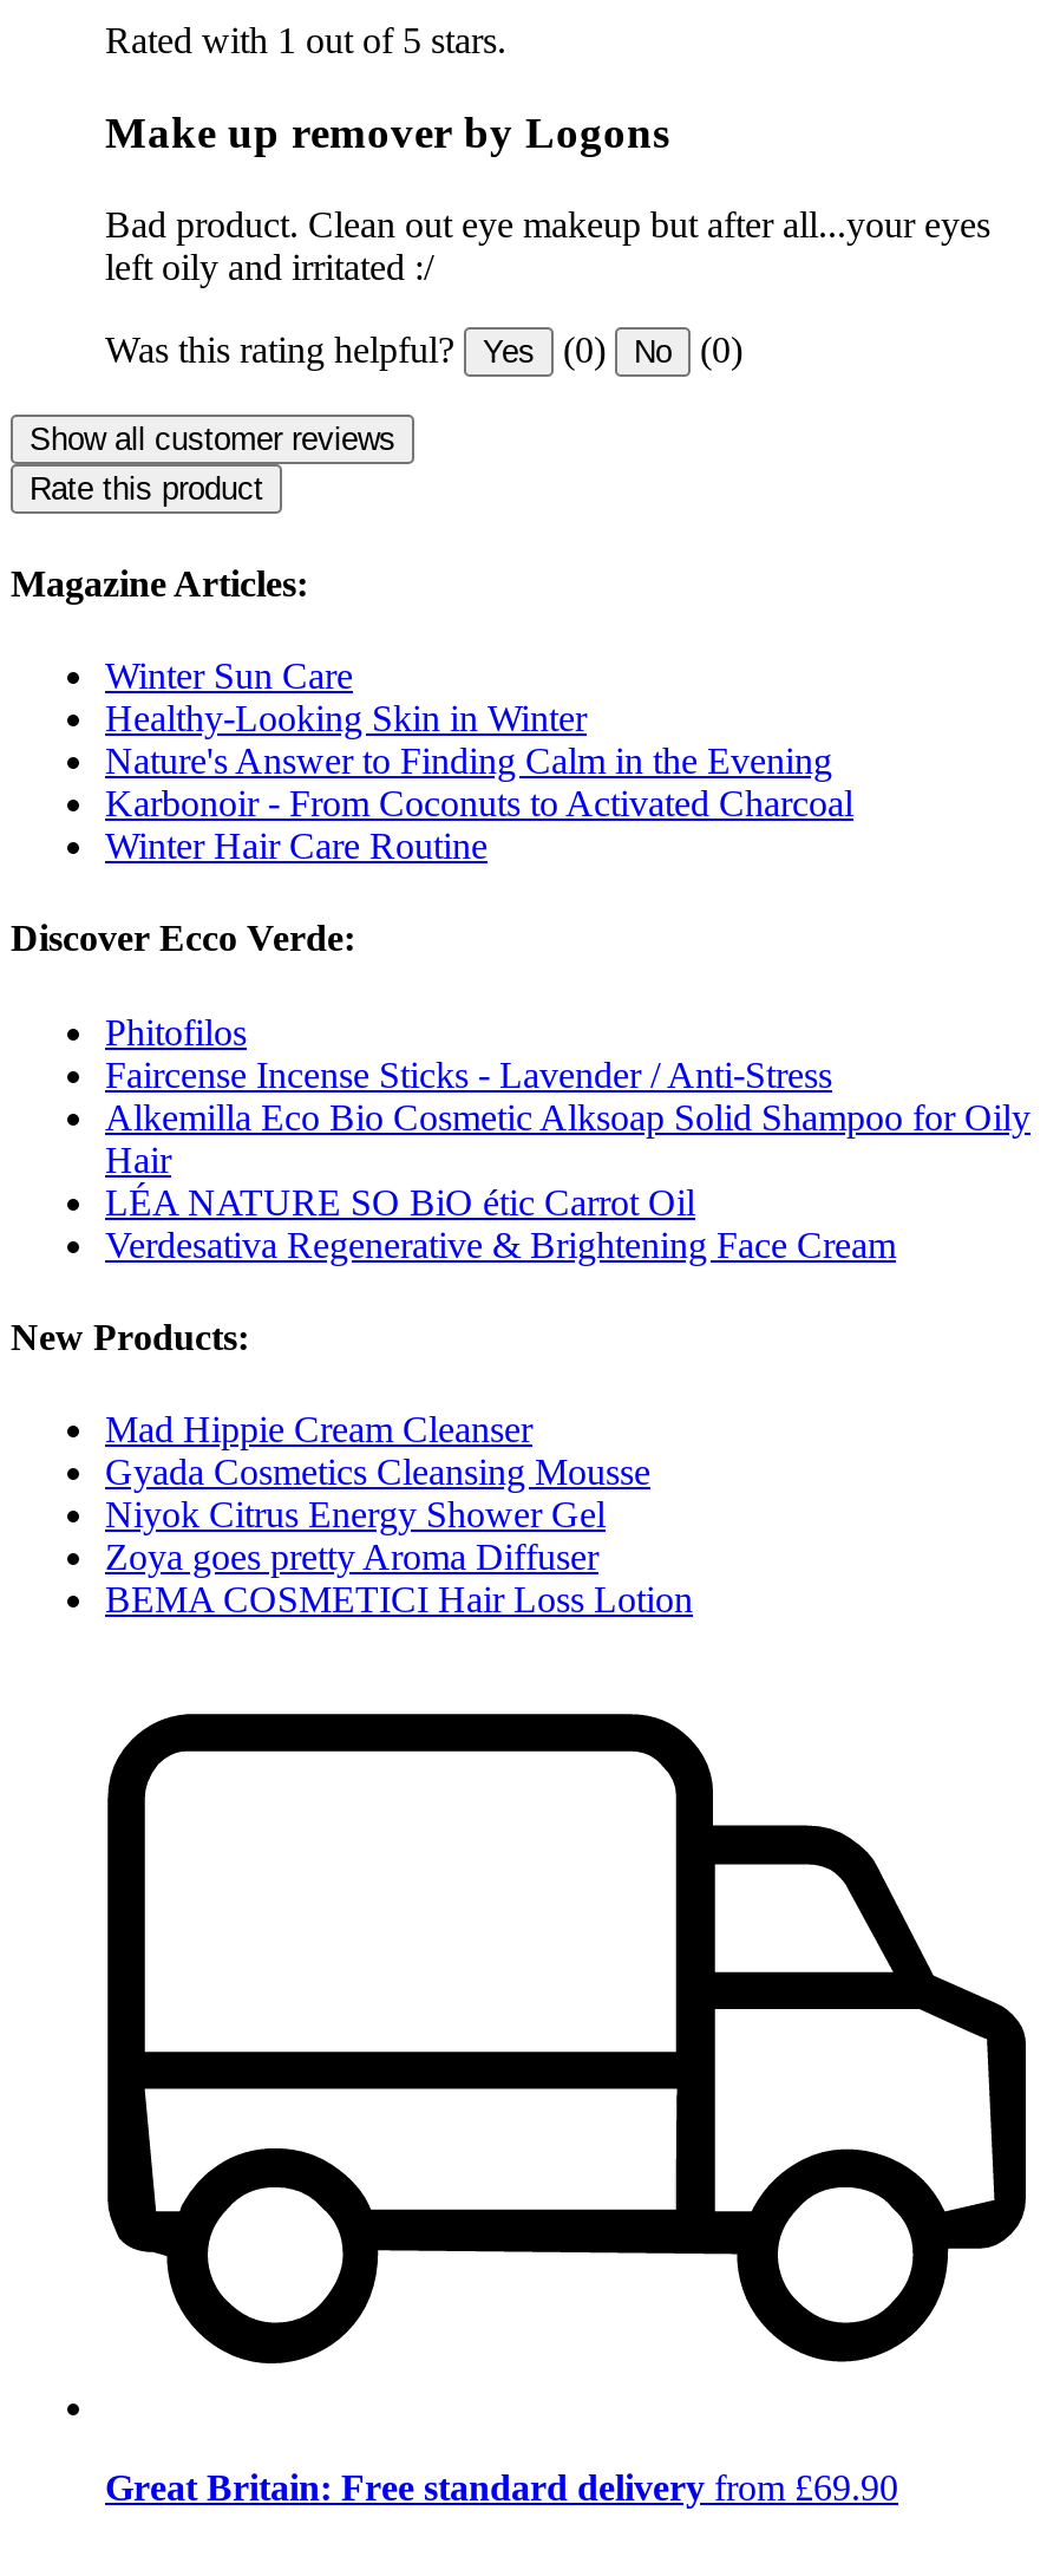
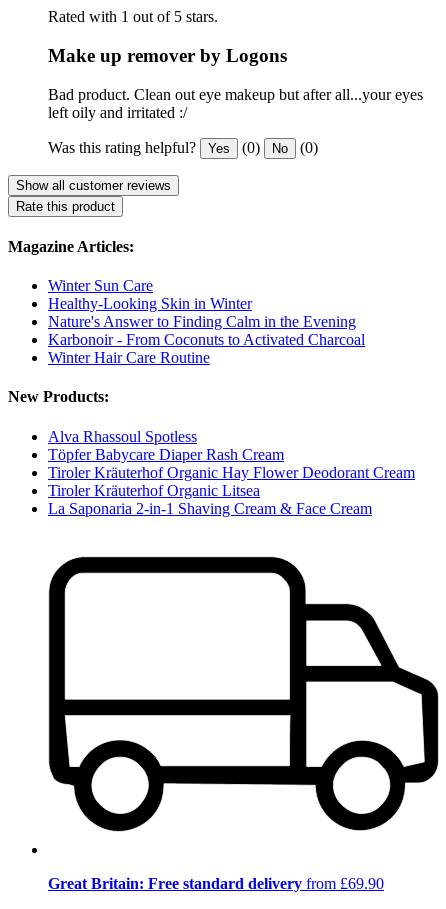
[11,918,1030,1264] Discover Ecco Verde: | Phitofilos | Faircense Incense Sticks - Lavender / Anti-Stress | Alkemilla Eco Bio Cosmetic Alksoap Solid Shampoo for Oily | Hair | LÉA NATURE SO BiO étic Carrot Oil | Verdesativa Regenerative & Brightening Face Cream -> none
[105,1409,693,1620] Mad Hippie Cream Cleanser | Gyada Cosmetics Cleansing Mousse | Niyok Citrus Energy Shower Gel | Zoya goes pretty Aroma Diffuser | BEMA COSMETICI Hair Loss Lotion -> [48,428,415,517] Alva Rhassoul Spotless | Töpfer Babycare Diaper Rash Cream | Tiroler Kräuterhof Organic Hay Flower Deodorant Cream | Tiroler Kräuterhof Organic Litsea | La Saponaria 2-in-1 Shaving Cream & Face Cream

